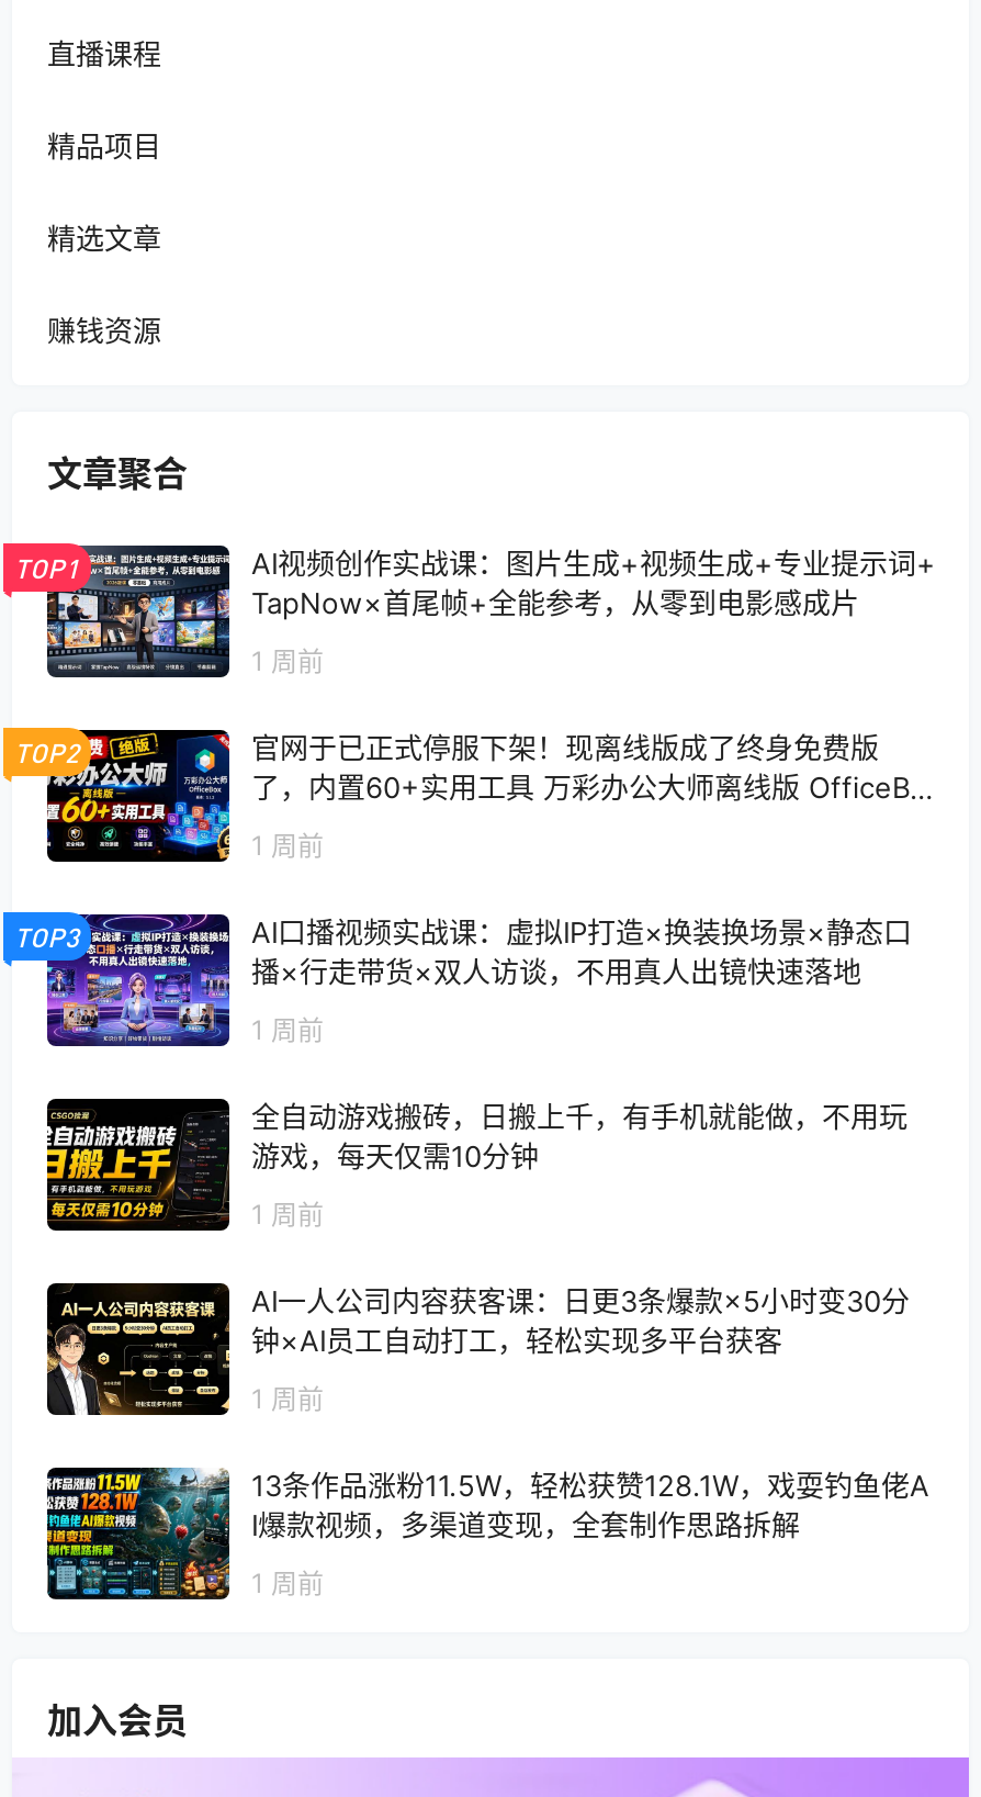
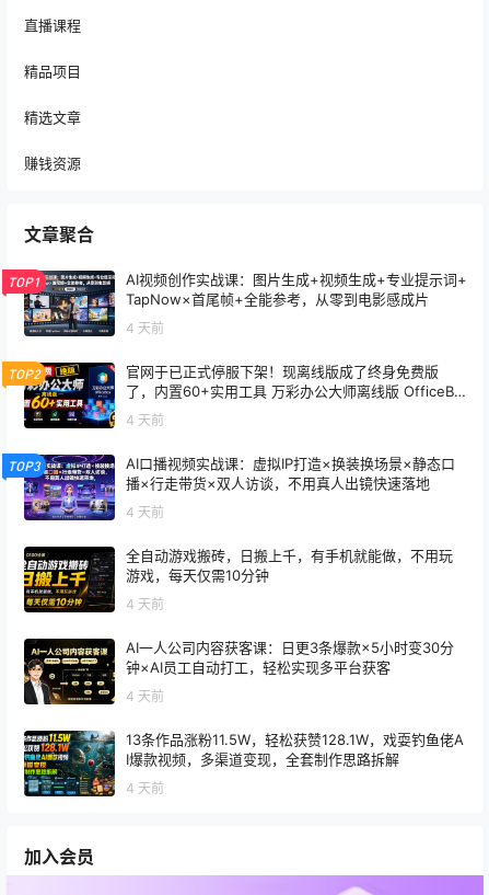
[251,645,324,678] 1 周前 -> [126,320,164,337] 4 天前
[251,829,324,862] 1 周前 -> [126,412,164,429] 4 天前
[251,1014,324,1047] 1 周前 -> [126,504,164,521] 4 天前
[251,1198,324,1231] 1 周前 -> [126,596,164,613] 4 天前
[251,1383,324,1416] 1 周前 -> [126,688,164,705] 4 天前
[251,1567,324,1600] 1 周前 -> [126,780,164,797] 4 天前

